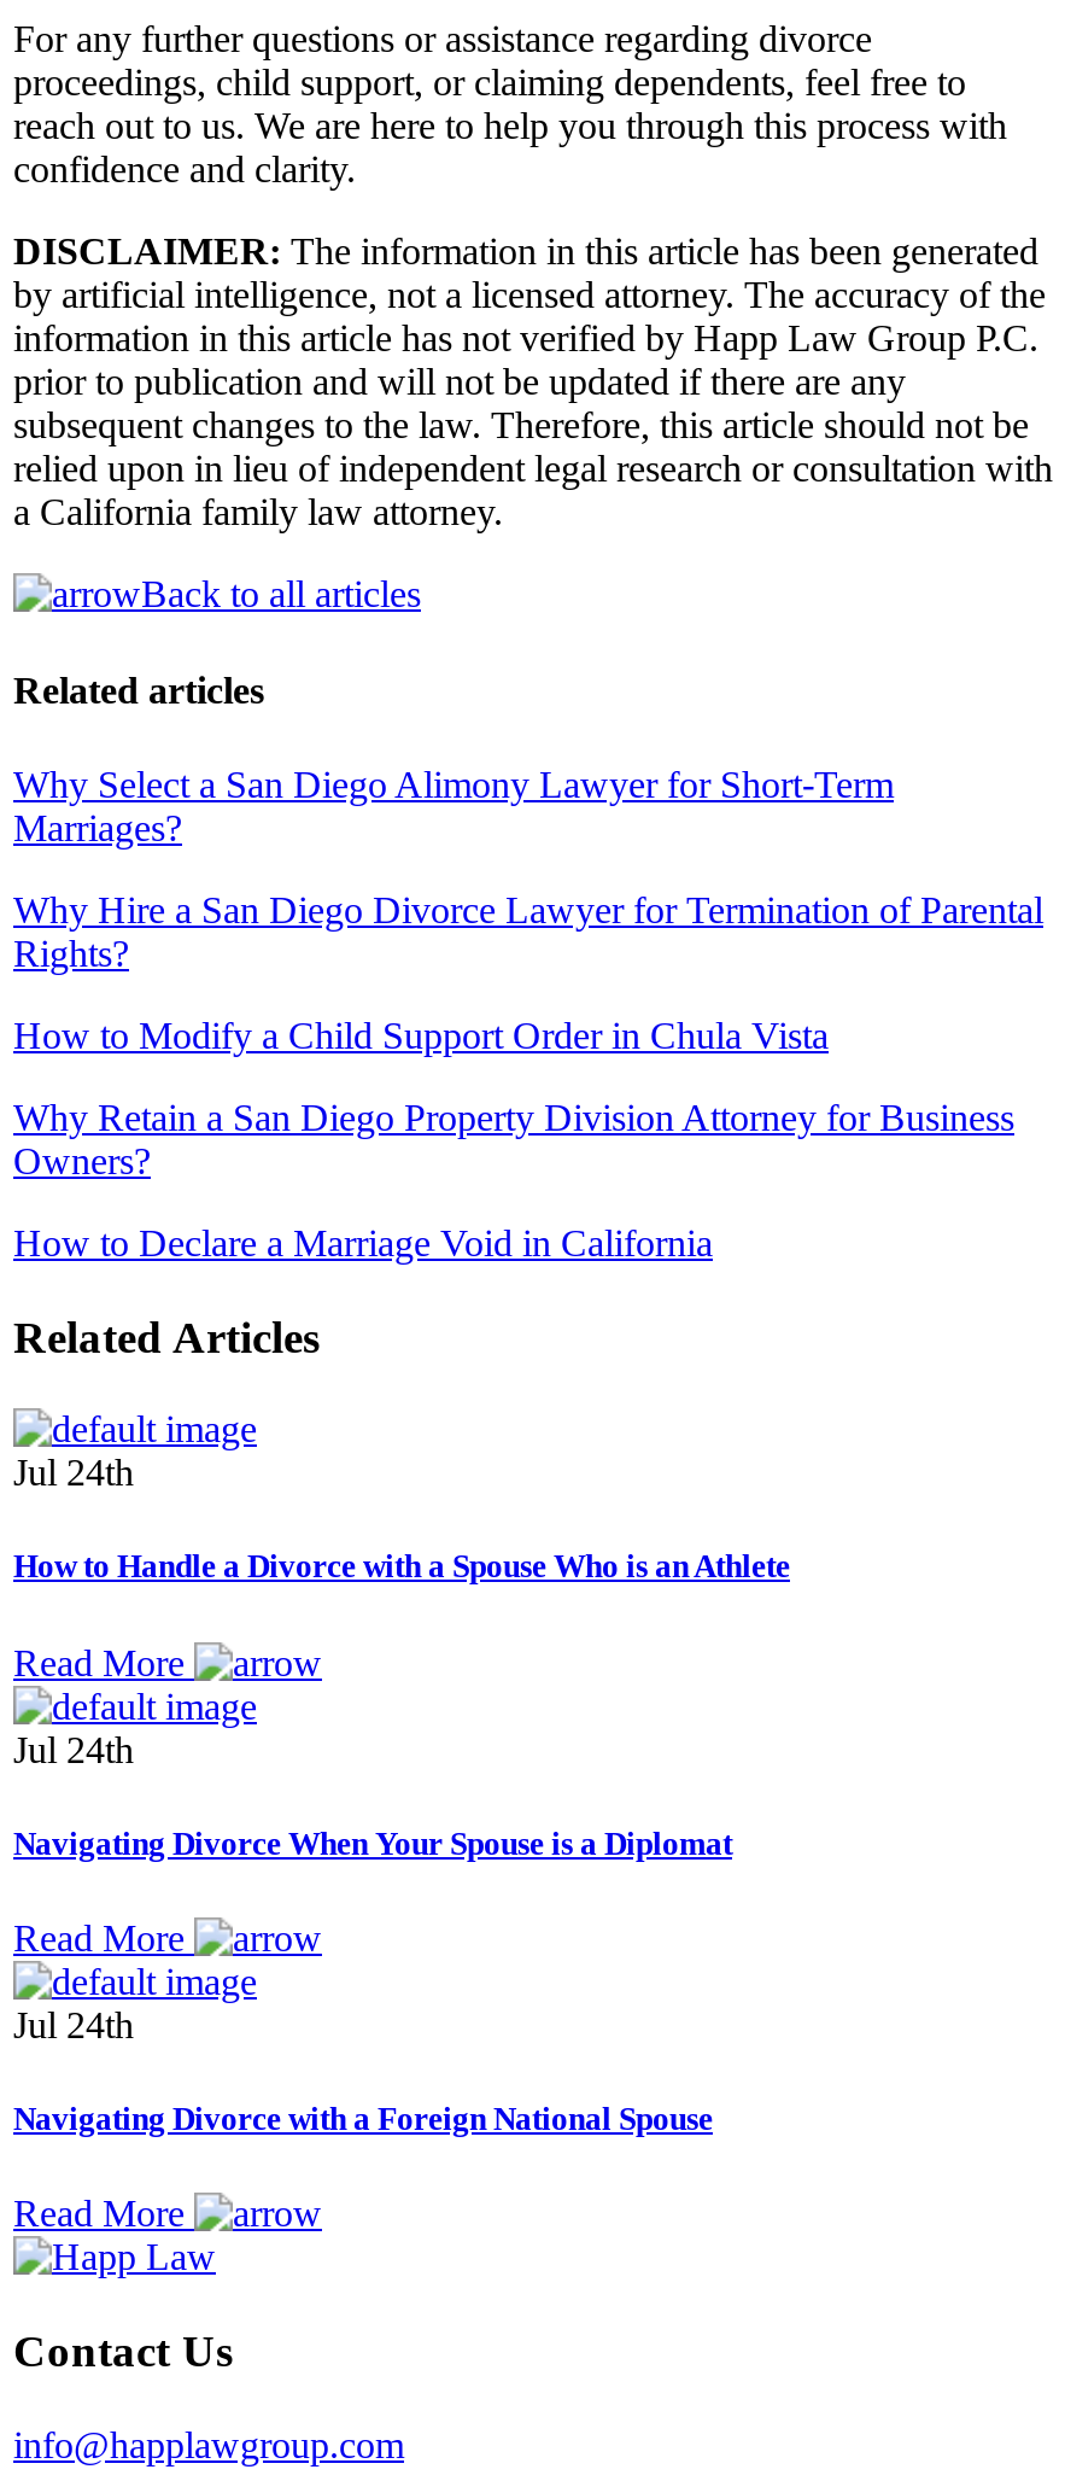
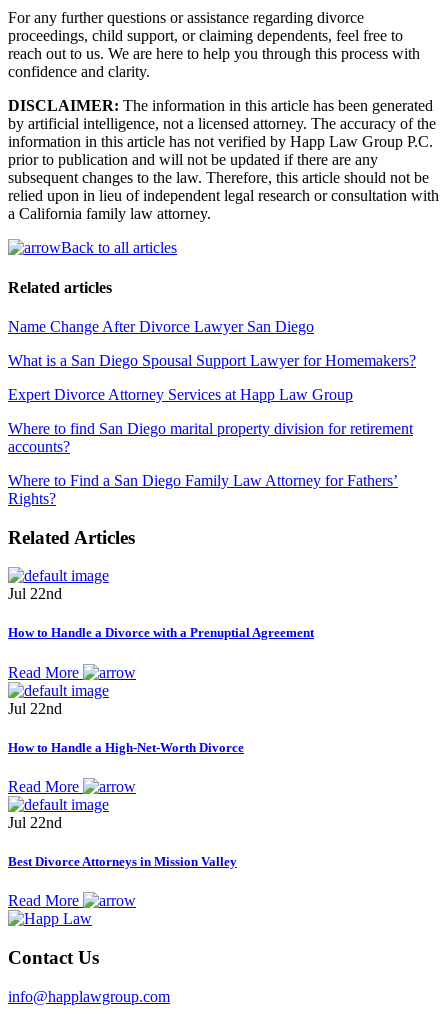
[13,764,1043,930] Why Select a San Diego Alimony Lawyer for Short-Term | Marriages? | Why Hire a San Diego Divorce Lawyer for Termination of Parental -> [8,318,416,489] Name Change After Divorce Lawyer San Diego | What is a San Diego Spousal Support Lawyer for Homemakers? | Expert Divorce Attorney Services at Happ Law Group | Where to find San Diego marital property division for retirement | accounts? | Where to Find a San Diego Family Law Attorney for Fathers’
moved [13,933,129,974] -> [8,490,56,507]: Rights?
[13,1015,1014,1263] How to Modify a Child Support Order in Chula Vista | Why Retain a San Diego Property Division Attorney for Business | Owners? | How to Declare a Marriage Void in California -> none
[13,1452,134,1493] Jul 24th -> [8,585,62,602] Jul 22nd
[13,1549,790,1586] How to Handle a Divorce with a Spouse Who is an Athlete -> [8,625,314,640] How to Handle a Divorce with a Prenuptial Agreement
[13,1728,134,1769] Jul 24th -> [8,700,62,717] Jul 22nd
[13,1825,732,1861] Navigating Divorce When Your Spouse is a Diplomat -> [8,740,244,755] How to Handle a High-Net-Worth Divorce
[13,2004,134,2045] Jul 24th -> [8,814,62,831] Jul 22nd
[13,2101,713,2138] Navigating Divorce with a Foreign National Spouse -> [8,854,237,869] Best Divorce Attorneys in Mission Valley

